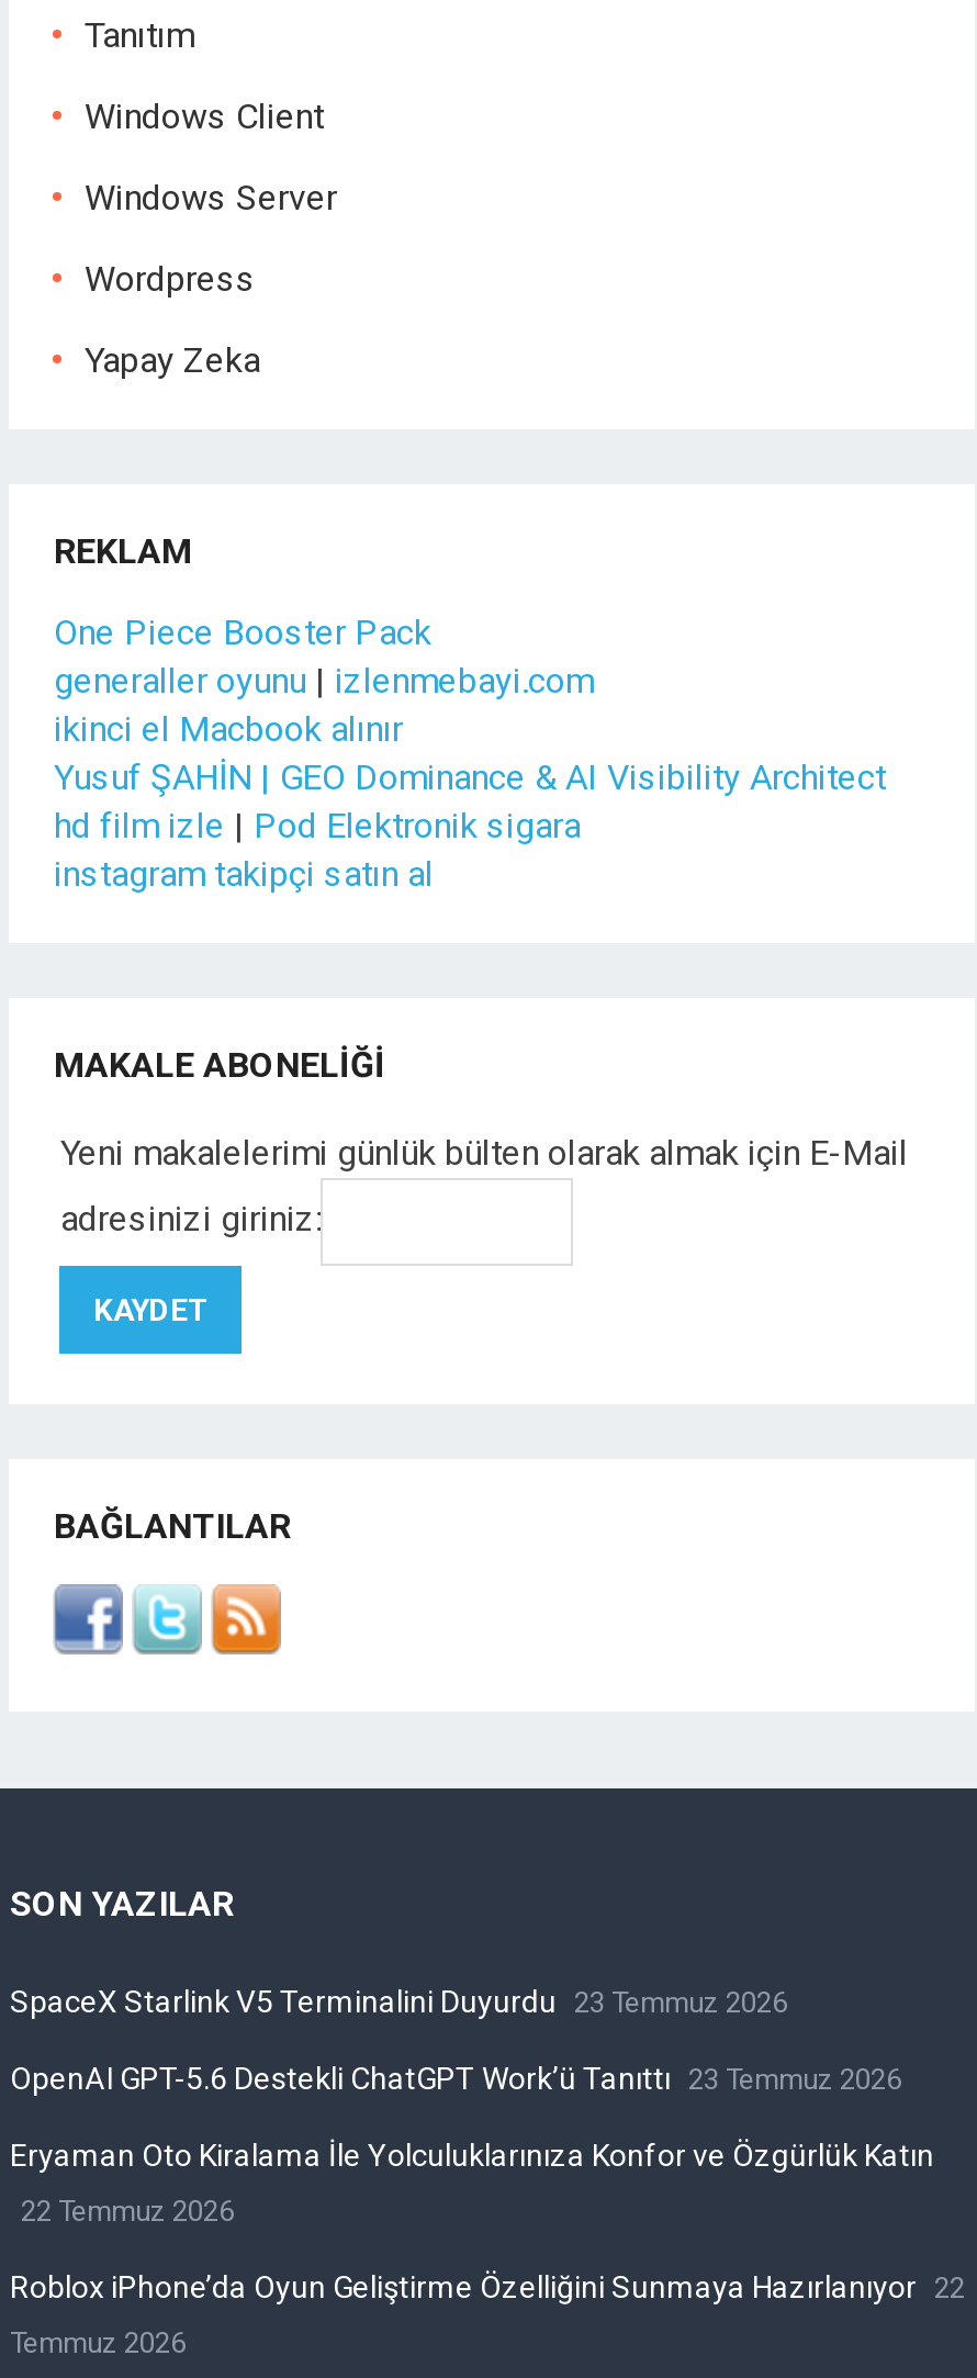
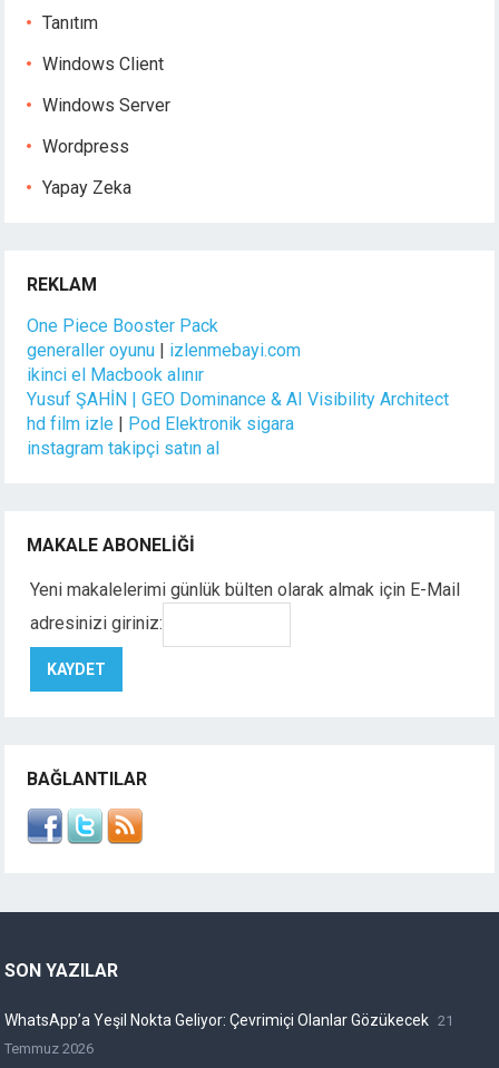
[10,1984,965,2304] SpaceX Starlink V5 Terminalini Duyurdu 23 Temmuz 2026 | OpenAI GPT-5.6 Destekli ChatGPT Work’ü Tanıttı 23 Temmuz 2026 | Eryaman Oto Kiralama İle Yolculuklarınıza Konfor ve Özgürlük Katın | 22 Temmuz 2026 | Roblox iPhone’da Oyun Geliştirme Özelliğini Sunmaya Hazırlanıyor 22 -> [5,1011,454,1029] WhatsApp’a Yeşil Nokta Geliyor: Çevrimiçi Olanlar Gözükecek 21

